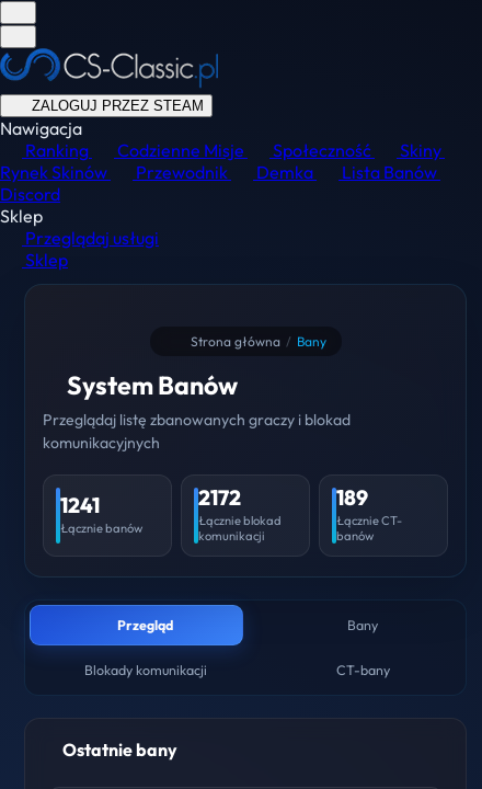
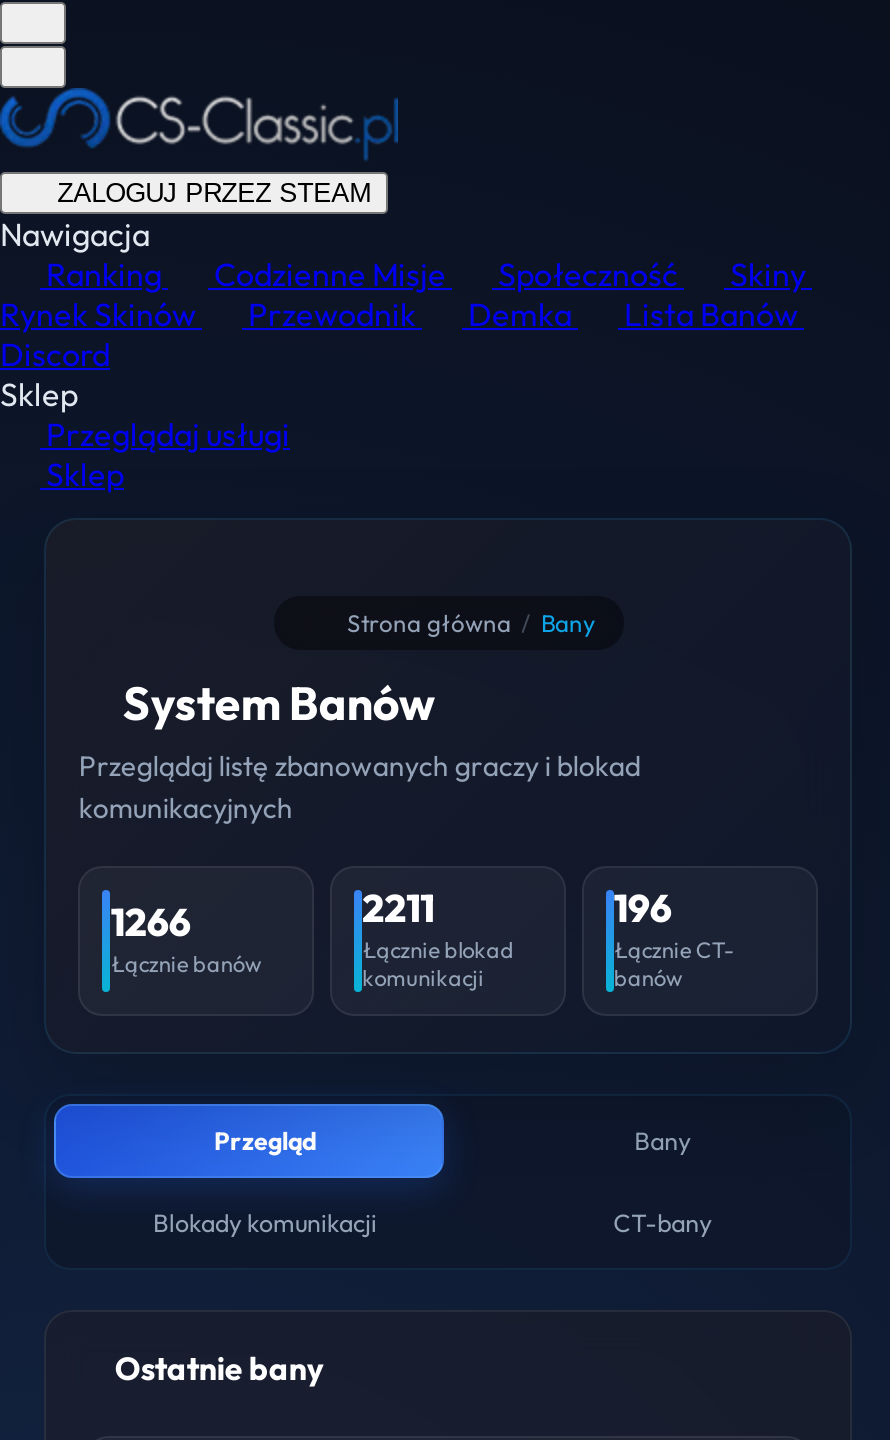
[198,484,241,511] 2172 -> [362,884,434,932] 2211
[336,484,368,511] 189 -> [614,884,672,932] 196
[61,492,100,518] 1241 -> [111,898,191,946] 1266

